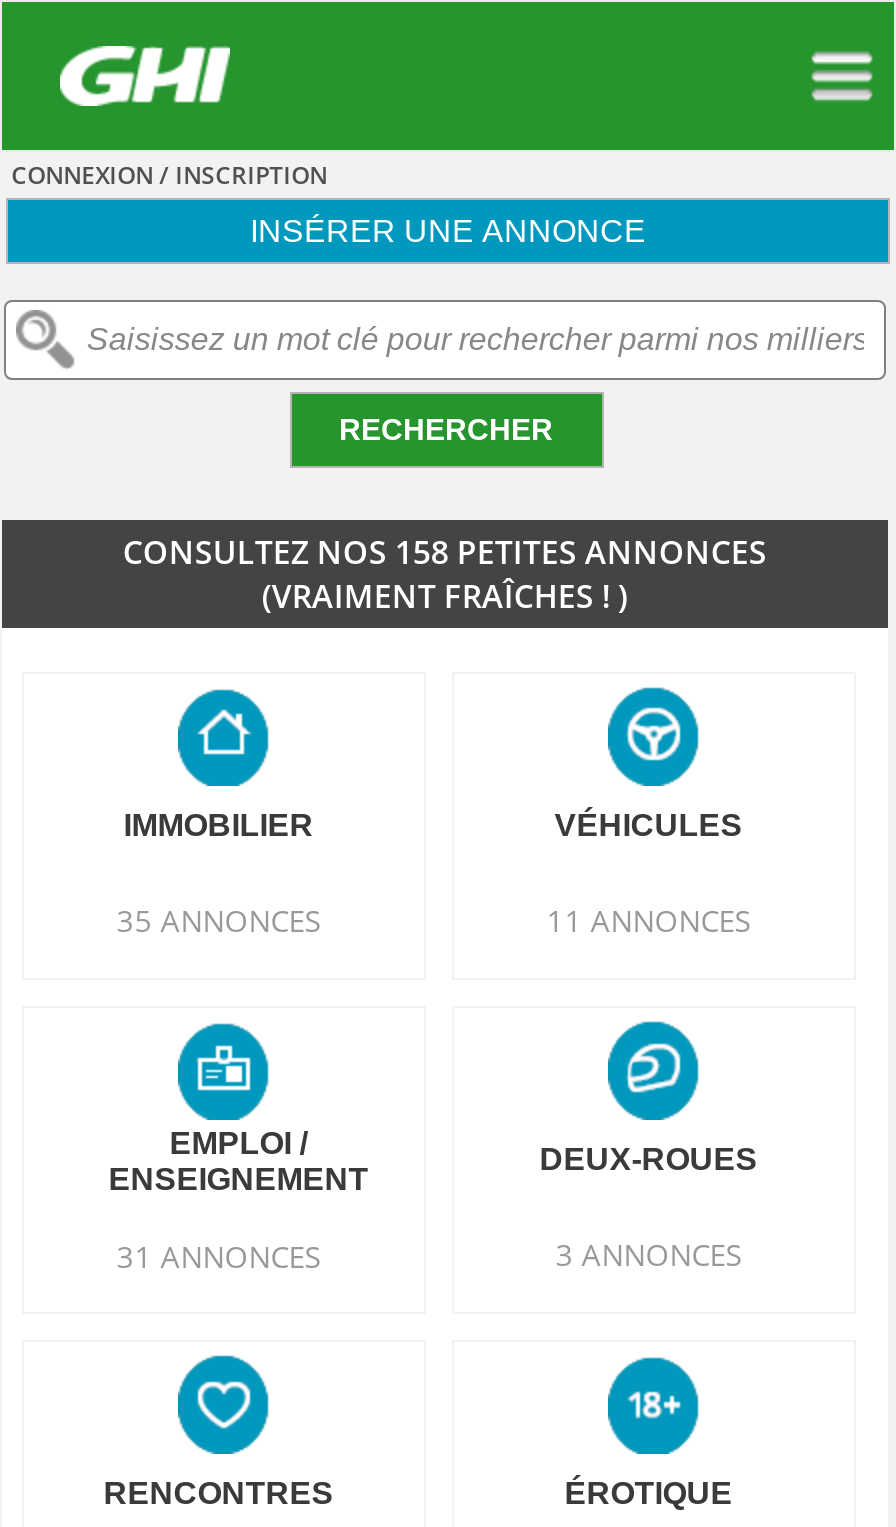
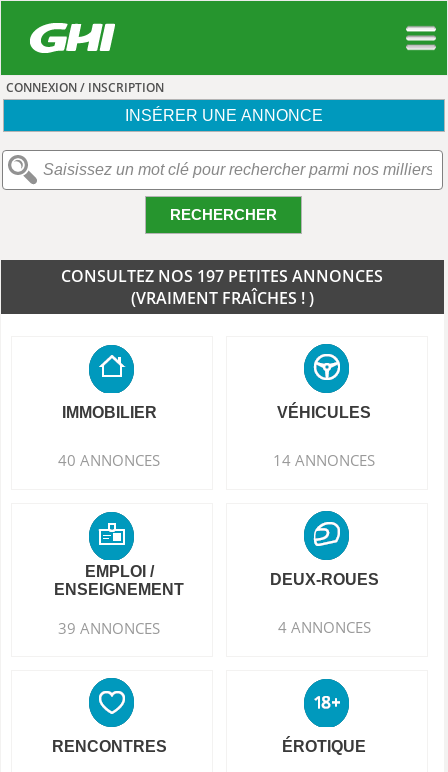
[123,530,767,574] CONSULTEZ NOS 158 PETITES ANNONCES -> [61,265,383,287] CONSULTEZ NOS 197 PETITES ANNONCES
[117,900,321,940] 35 ANNONCES -> [58,450,160,470] 40 ANNONCES
[547,900,751,940] 11 ANNONCES -> [273,450,375,470] 14 ANNONCES
[117,1236,321,1276] 31 ANNONCES -> [58,618,160,638] 39 ANNONCES
[556,1234,742,1274] 3 ANNONCES -> [278,617,371,637] 4 ANNONCES

